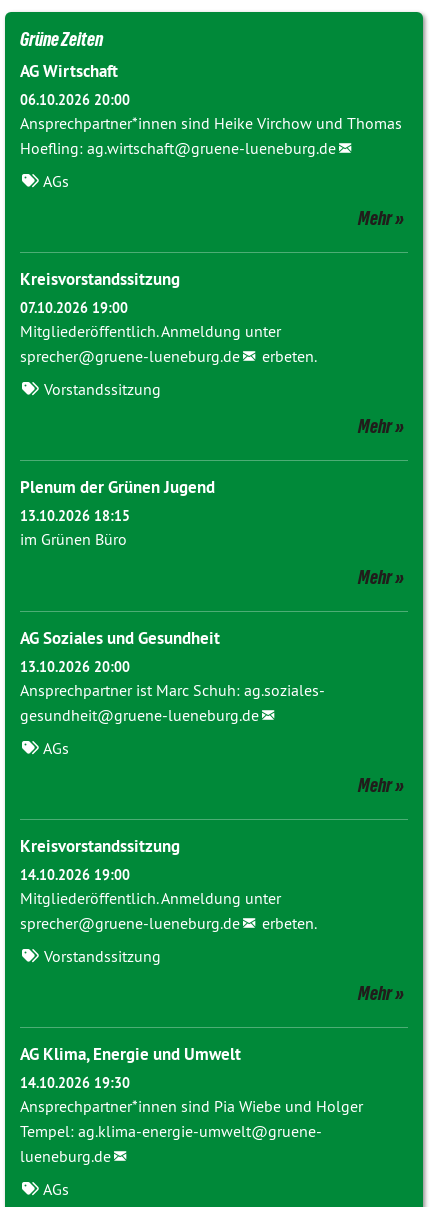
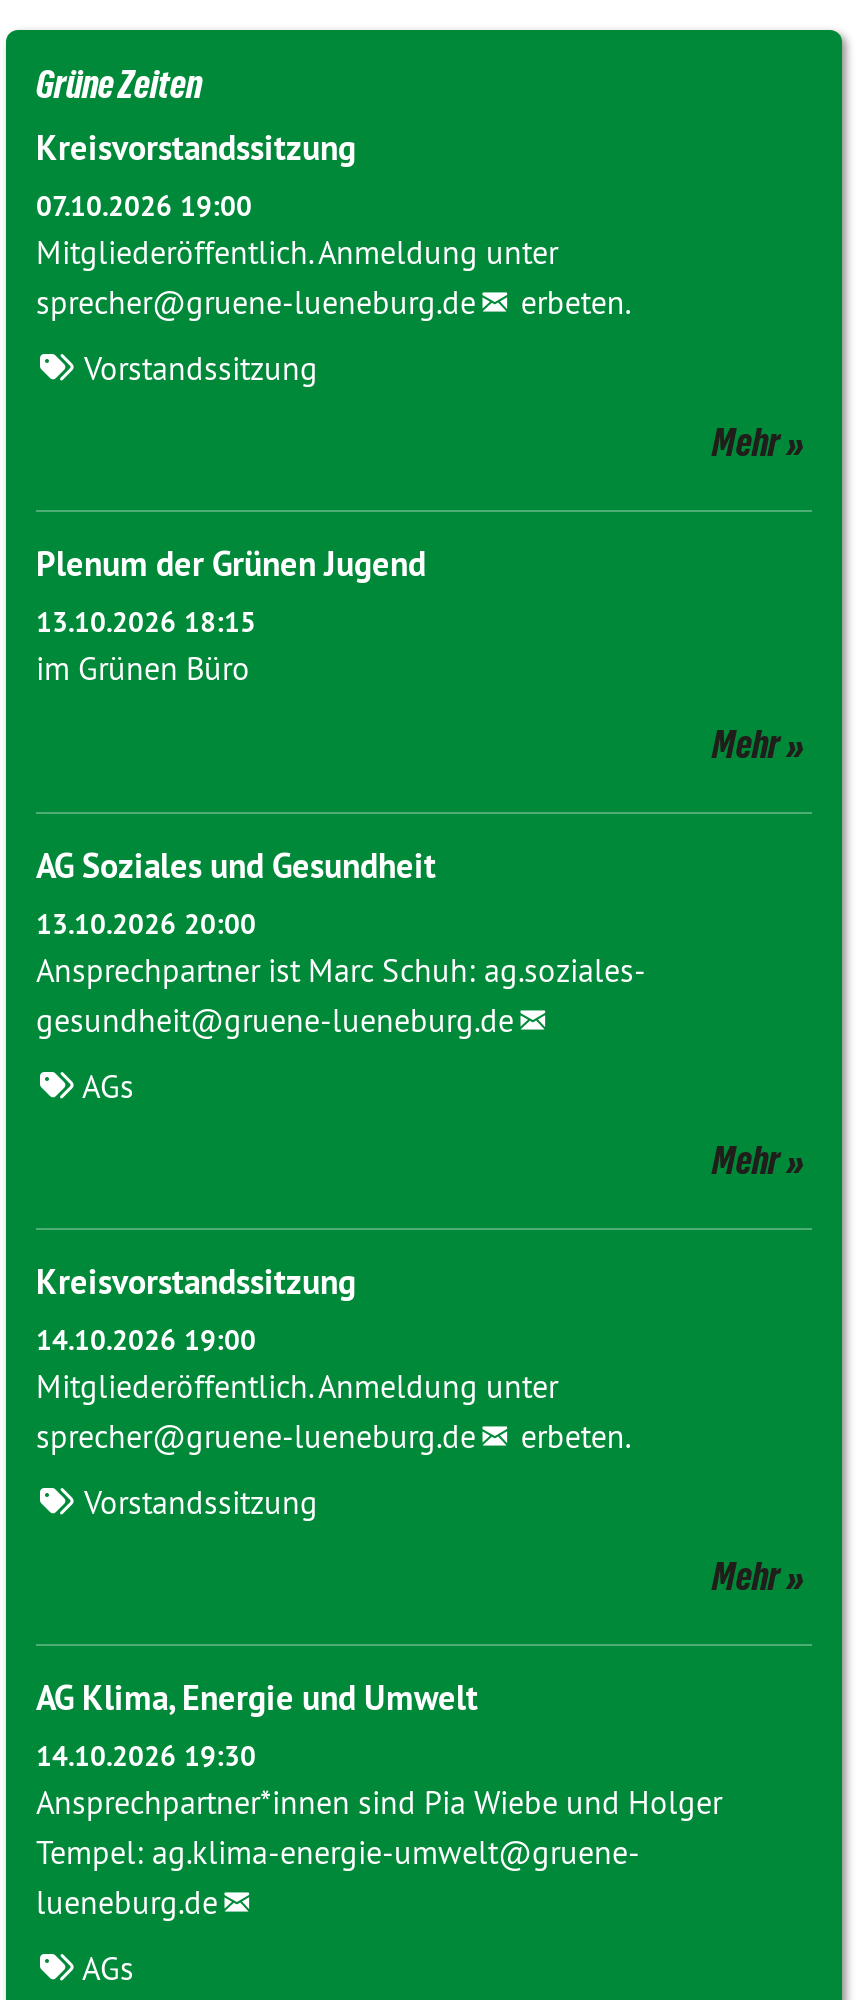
[20,60,402,229] AG Wirtschaft | 06.10.2026 20:00 | Ansprechpartner*innen sind Heike Virchow und Thomas | Hoefling: ag.wirtschaft@gruene-lueneburg.de | AGs | Mehr -> none

